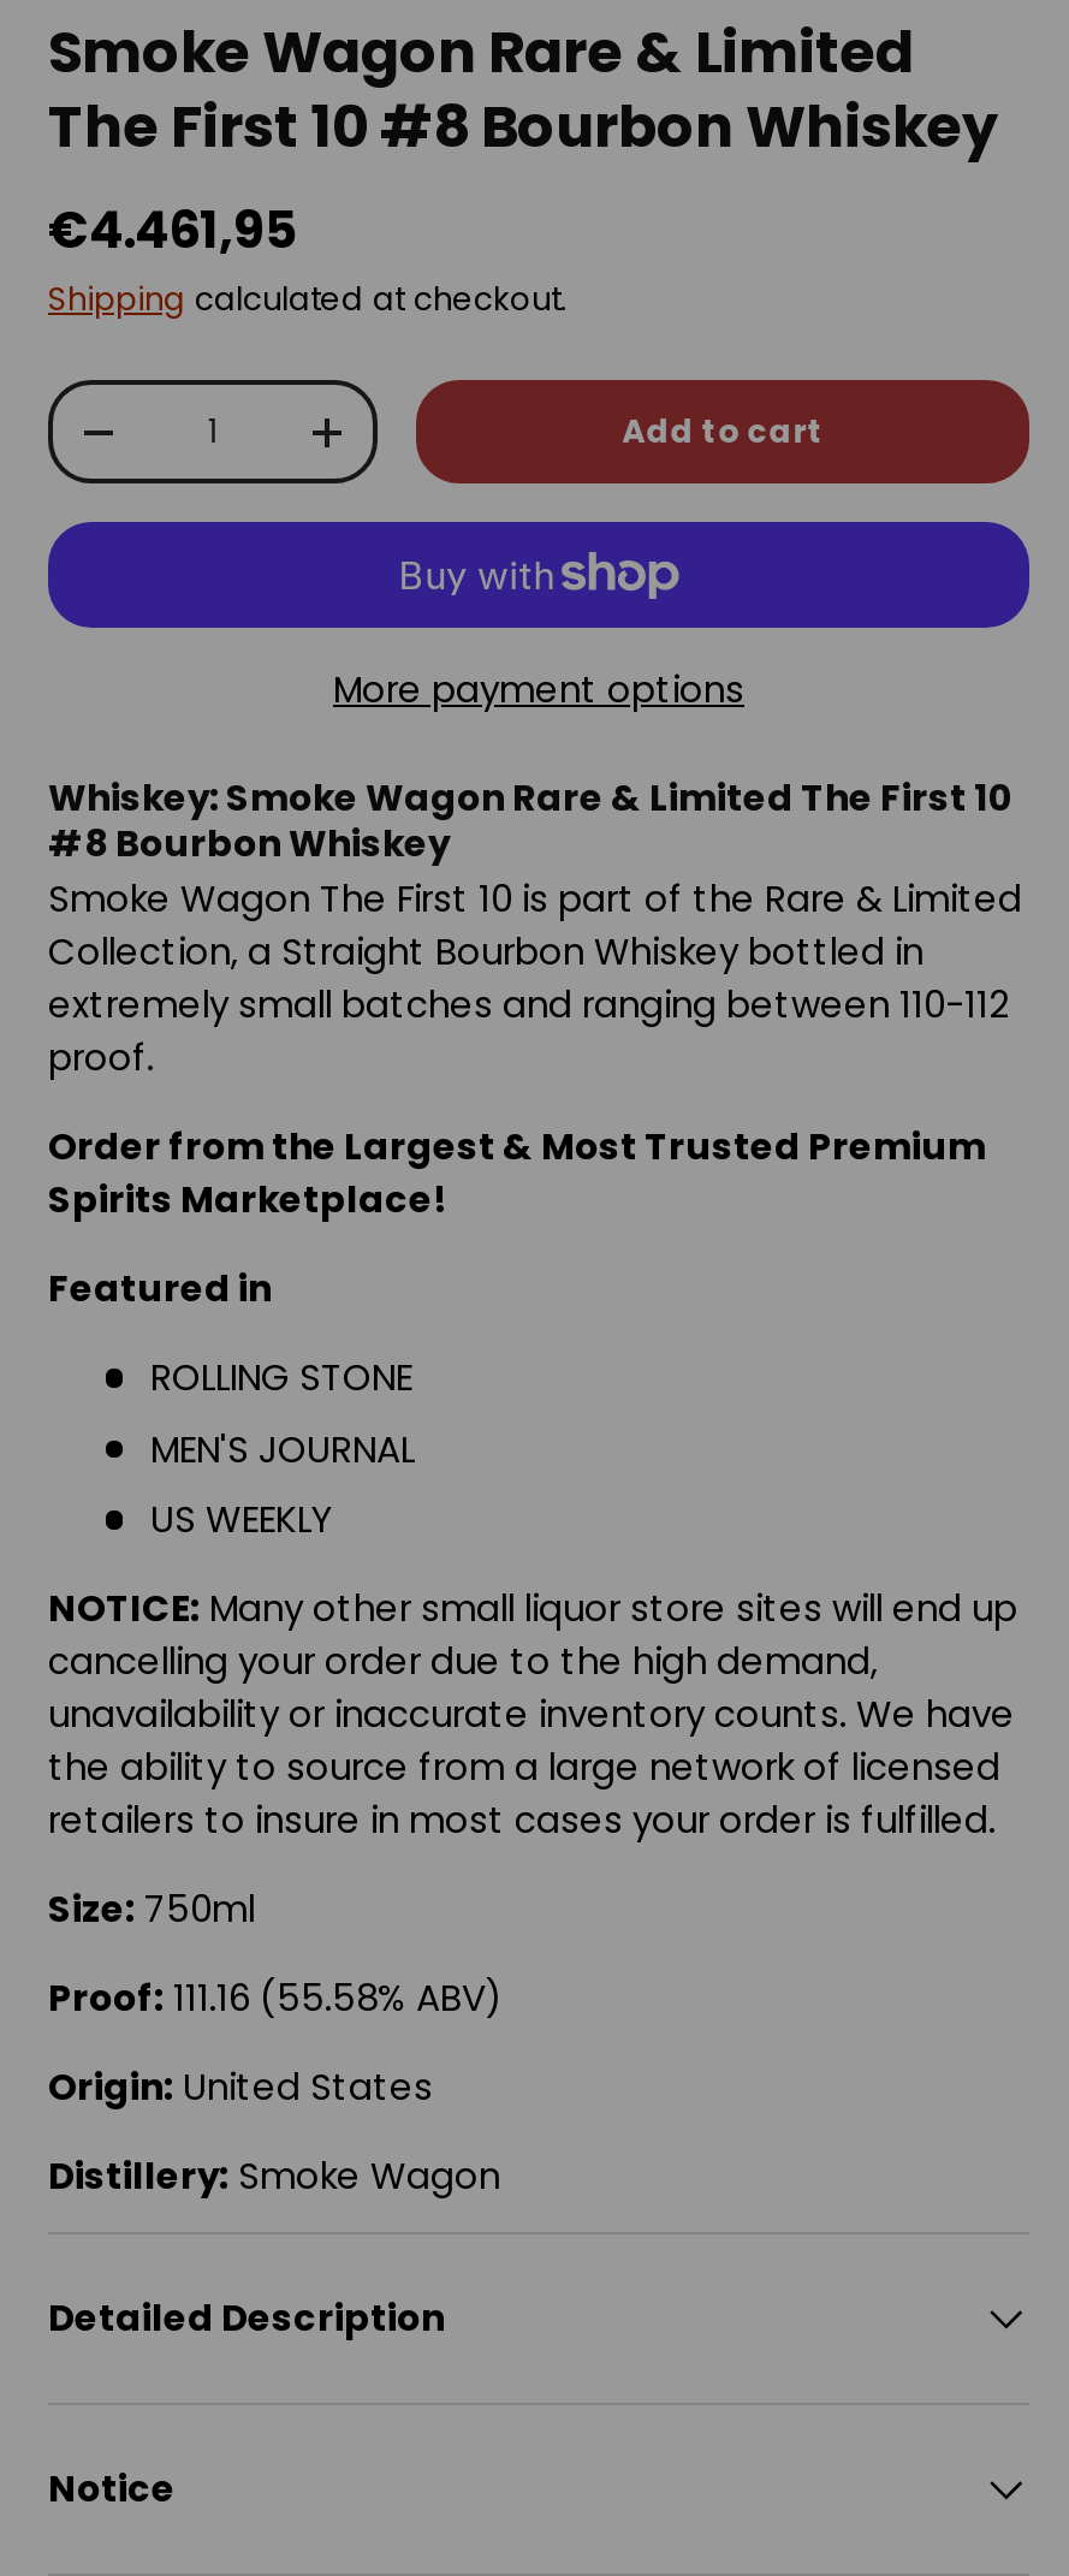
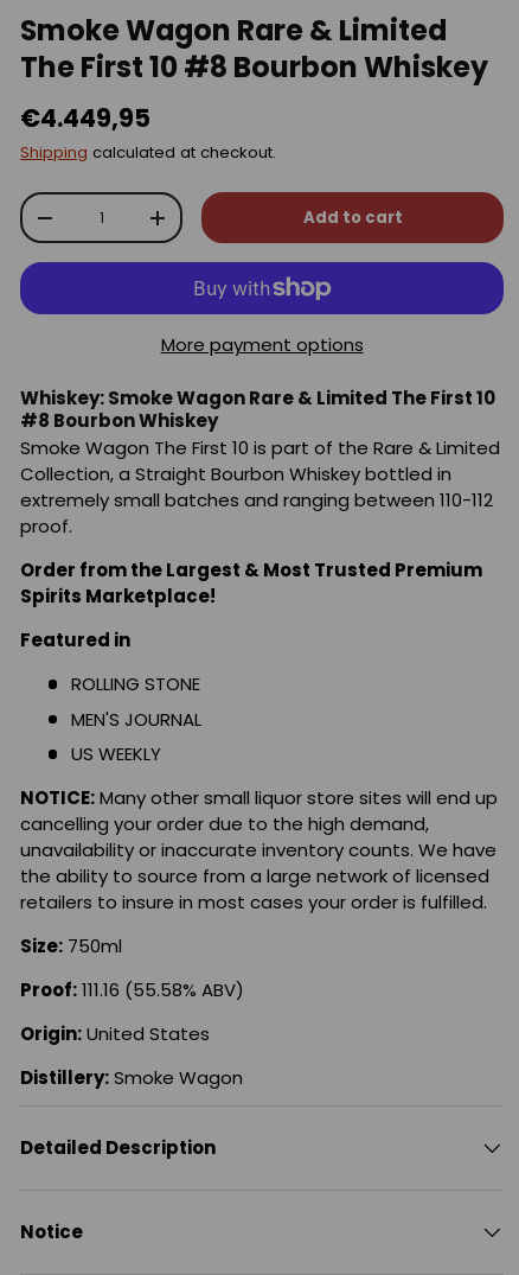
[48,195,298,265] €4.461,95 -> [20,101,150,135] €4.449,95

